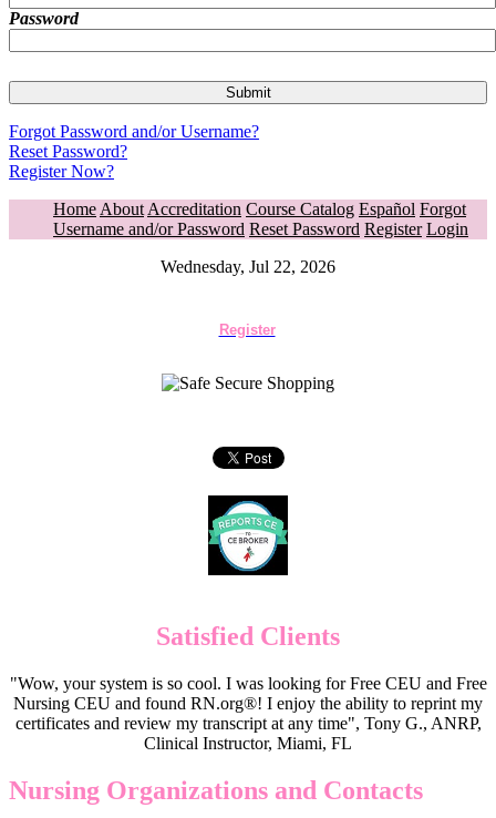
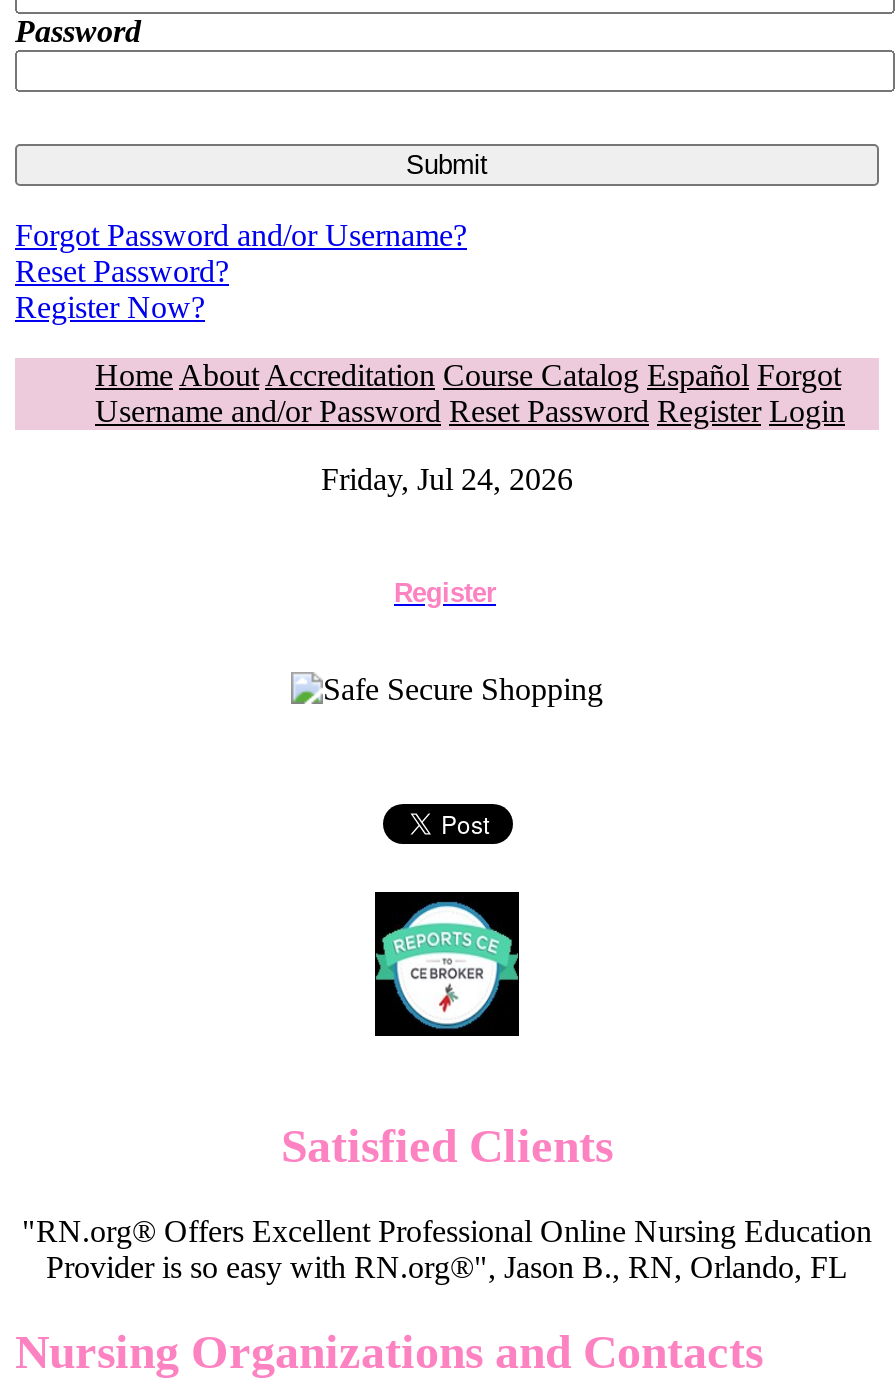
[161,257,335,276] Wednesday, Jul 22, 2026 -> [321,462,573,496] Friday, Jul 24, 2026
[9,674,487,752] "Wow, your system is so cool. I was looking for Free CEU and Free | Nursing CEU and found RN.org®! I enjoy the ability to reprint my | certificates and review my transcript at any time", Tony G., ANRP, | Clinical Instructor, Miami, FL -> [22,1214,872,1284] "RN.org® Offers Excellent Professional Online Nursing Education | Provider is so easy with RN.org®", Jason B., RN, Orlando, FL

